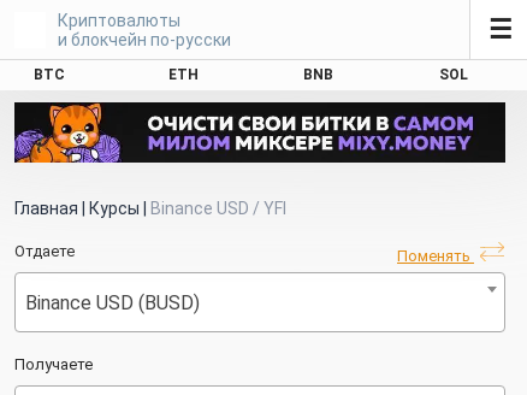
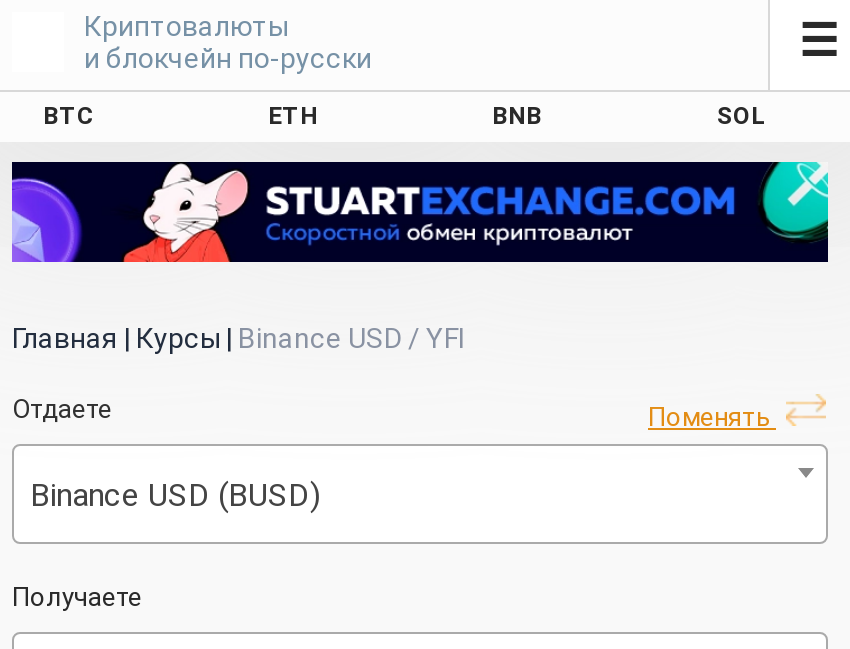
[13,101,507,164] [image] -> [10,160,830,264] [image]

